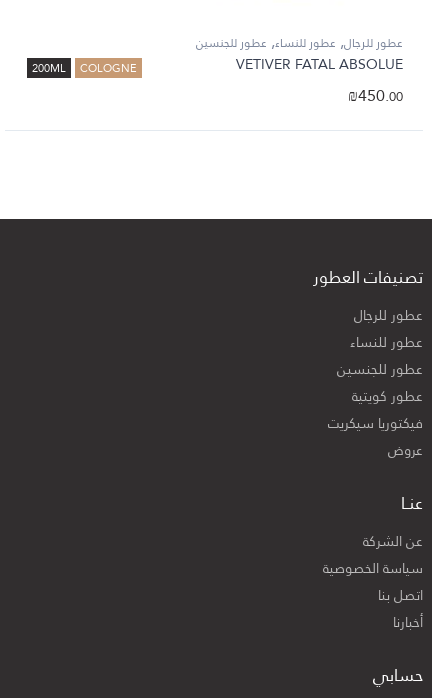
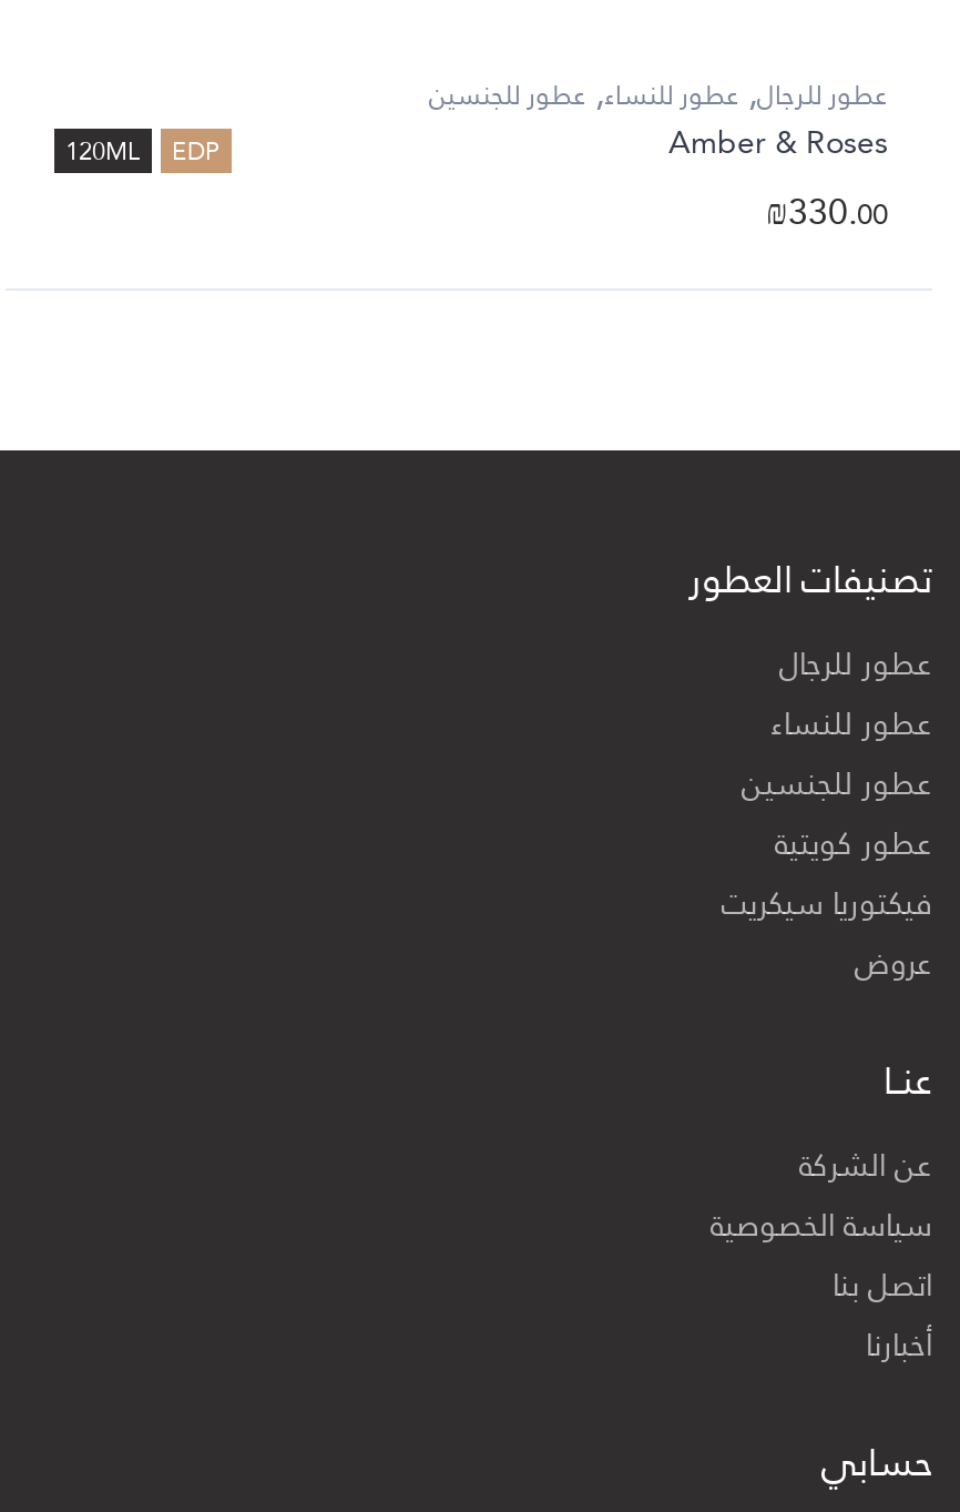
[32,51,403,110] 200ML | COLOGNE | VETIVER FATAL ABSOLUE | ₪450.00 -> [65,112,888,243] 120ML | EDP | Amber & Roses | ₪330.00

